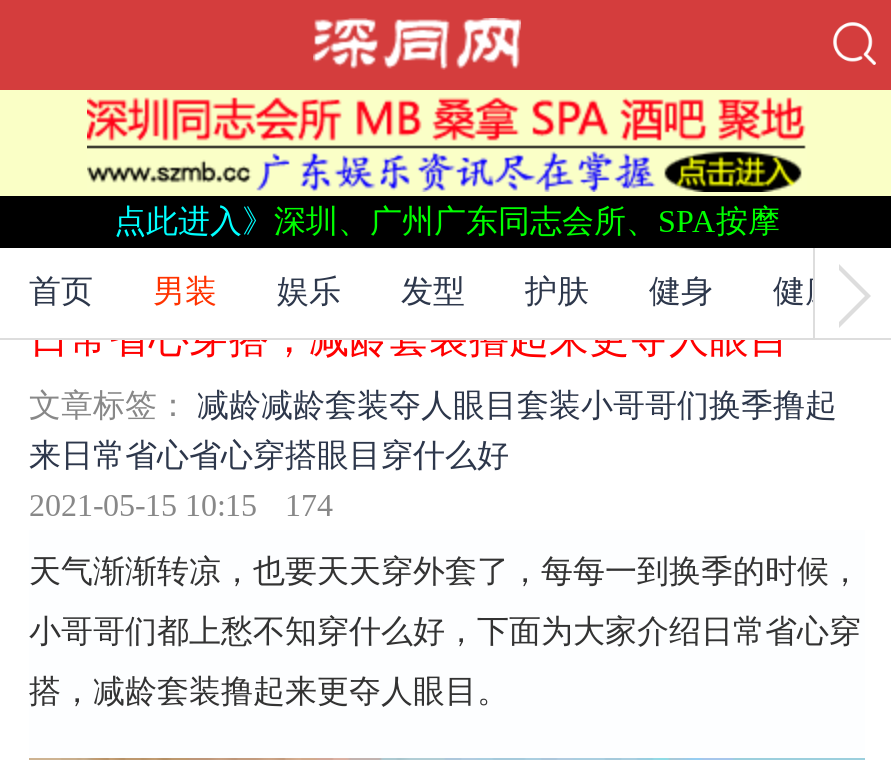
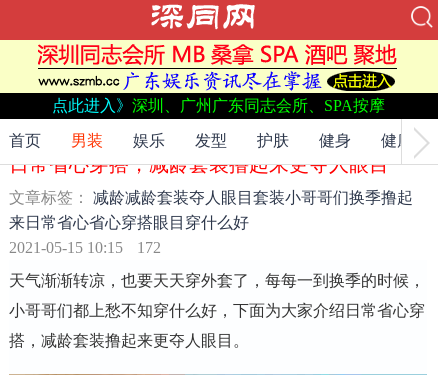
[29,488,333,522] 2021-05-15 10:15 174 -> [9,239,161,256] 2021-05-15 10:15 172

